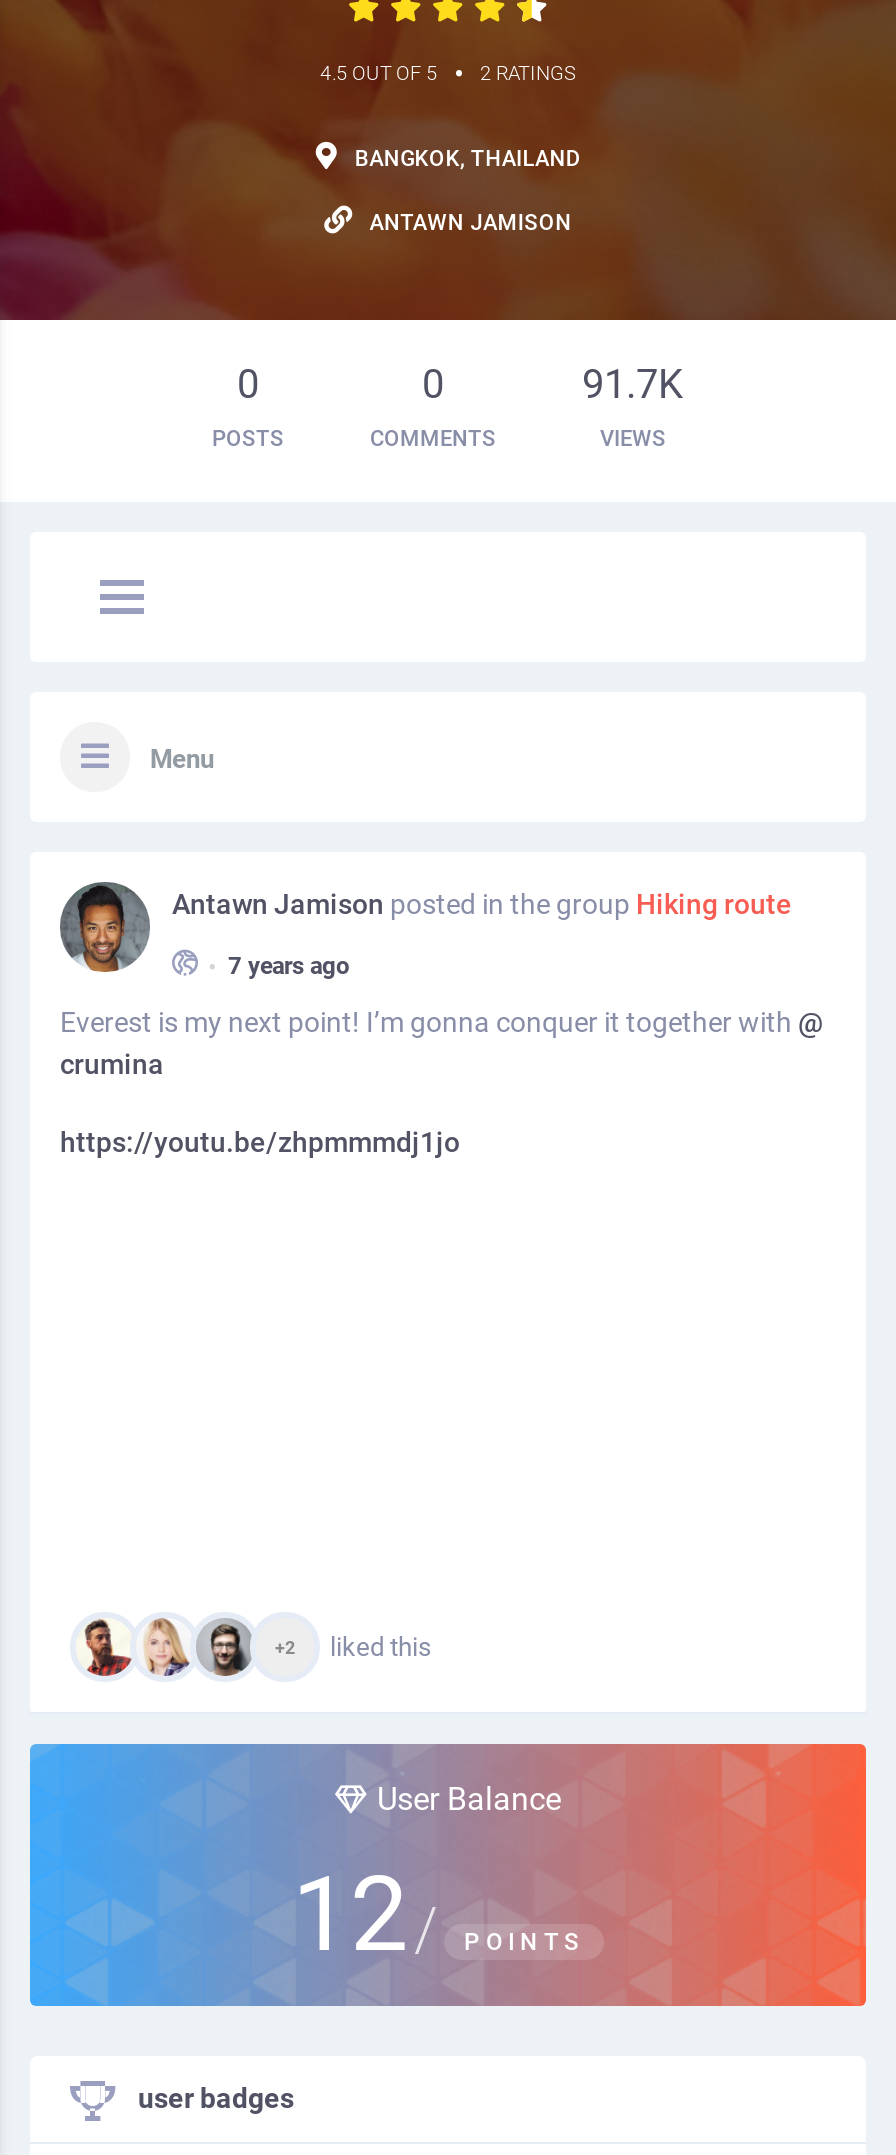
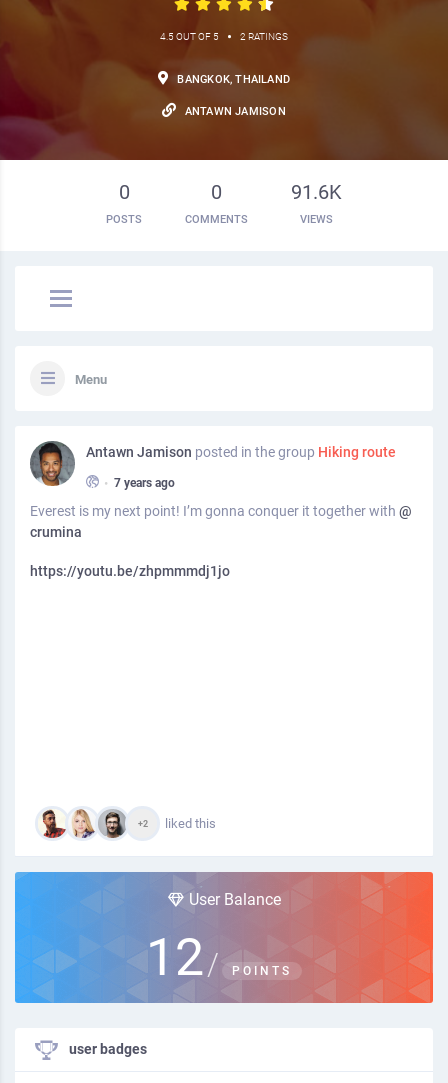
[582,359,684,407] 91.7K -> [291,180,342,204] 91.6K

